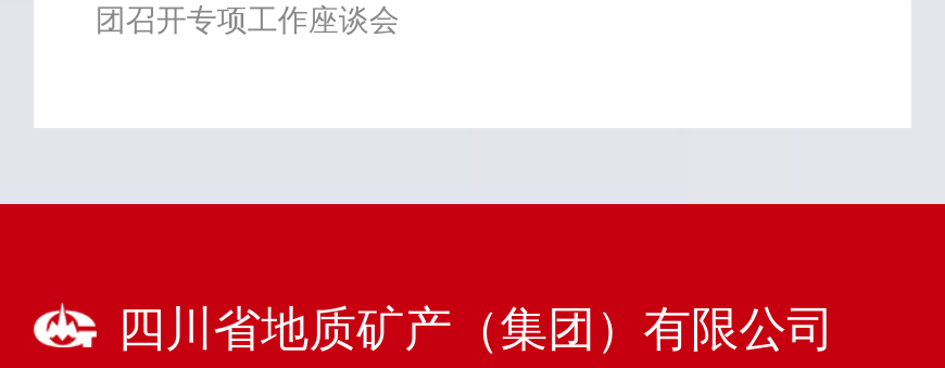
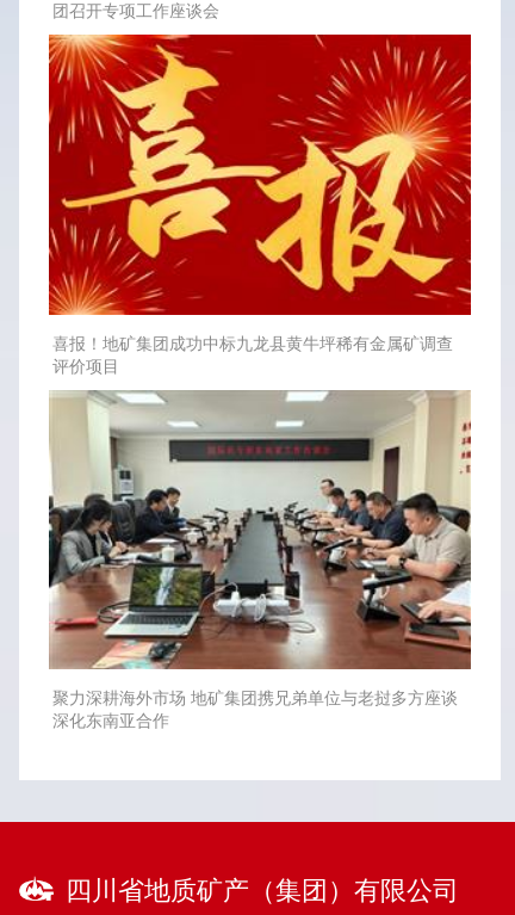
none -> [48,33,472,376] [image] | 喜报！地矿集团成功中标九龙县黄牛坪稀有金属矿调查 | 评价项目
none -> [48,389,472,731] [image] | 聚力深耕海外市场 地矿集团携兄弟单位与老挝多方座谈 | 深化东南亚合作

